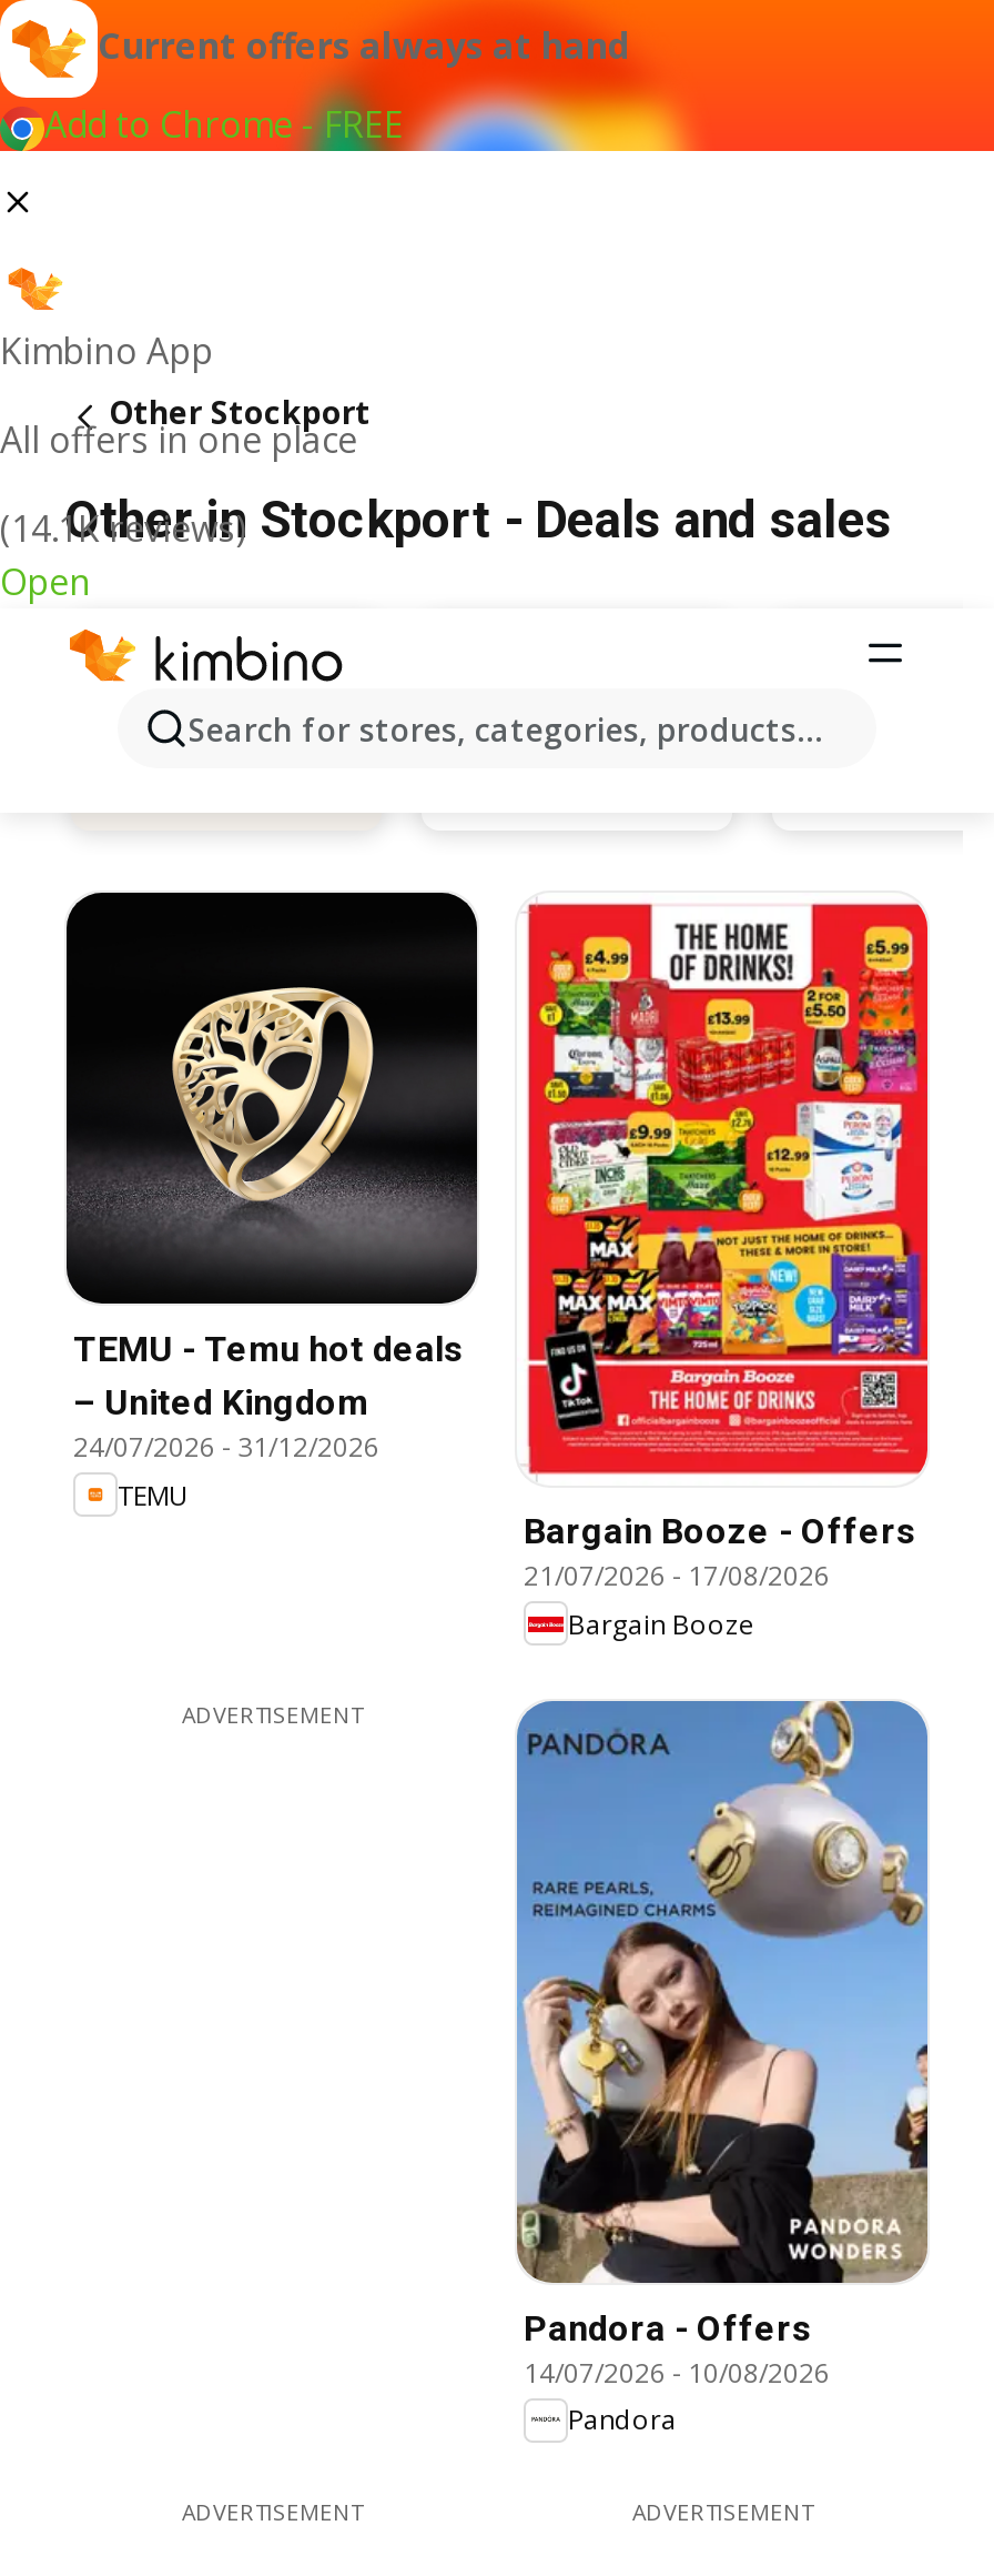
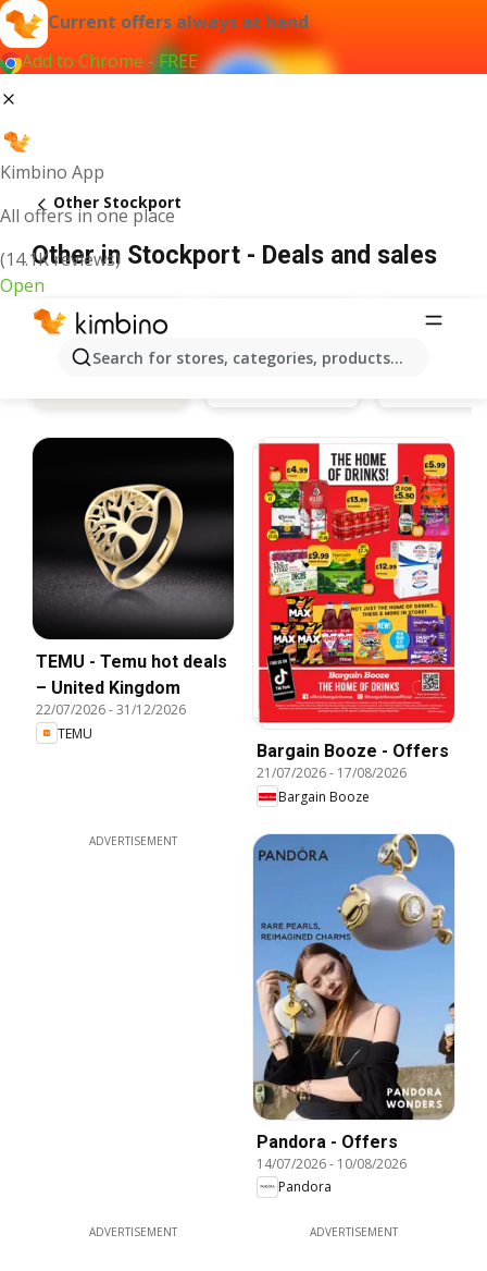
[73,1428,379,1466] 24/07/2026 - 31/12/2026 -> [36,700,186,719] 22/07/2026 - 31/12/2026

